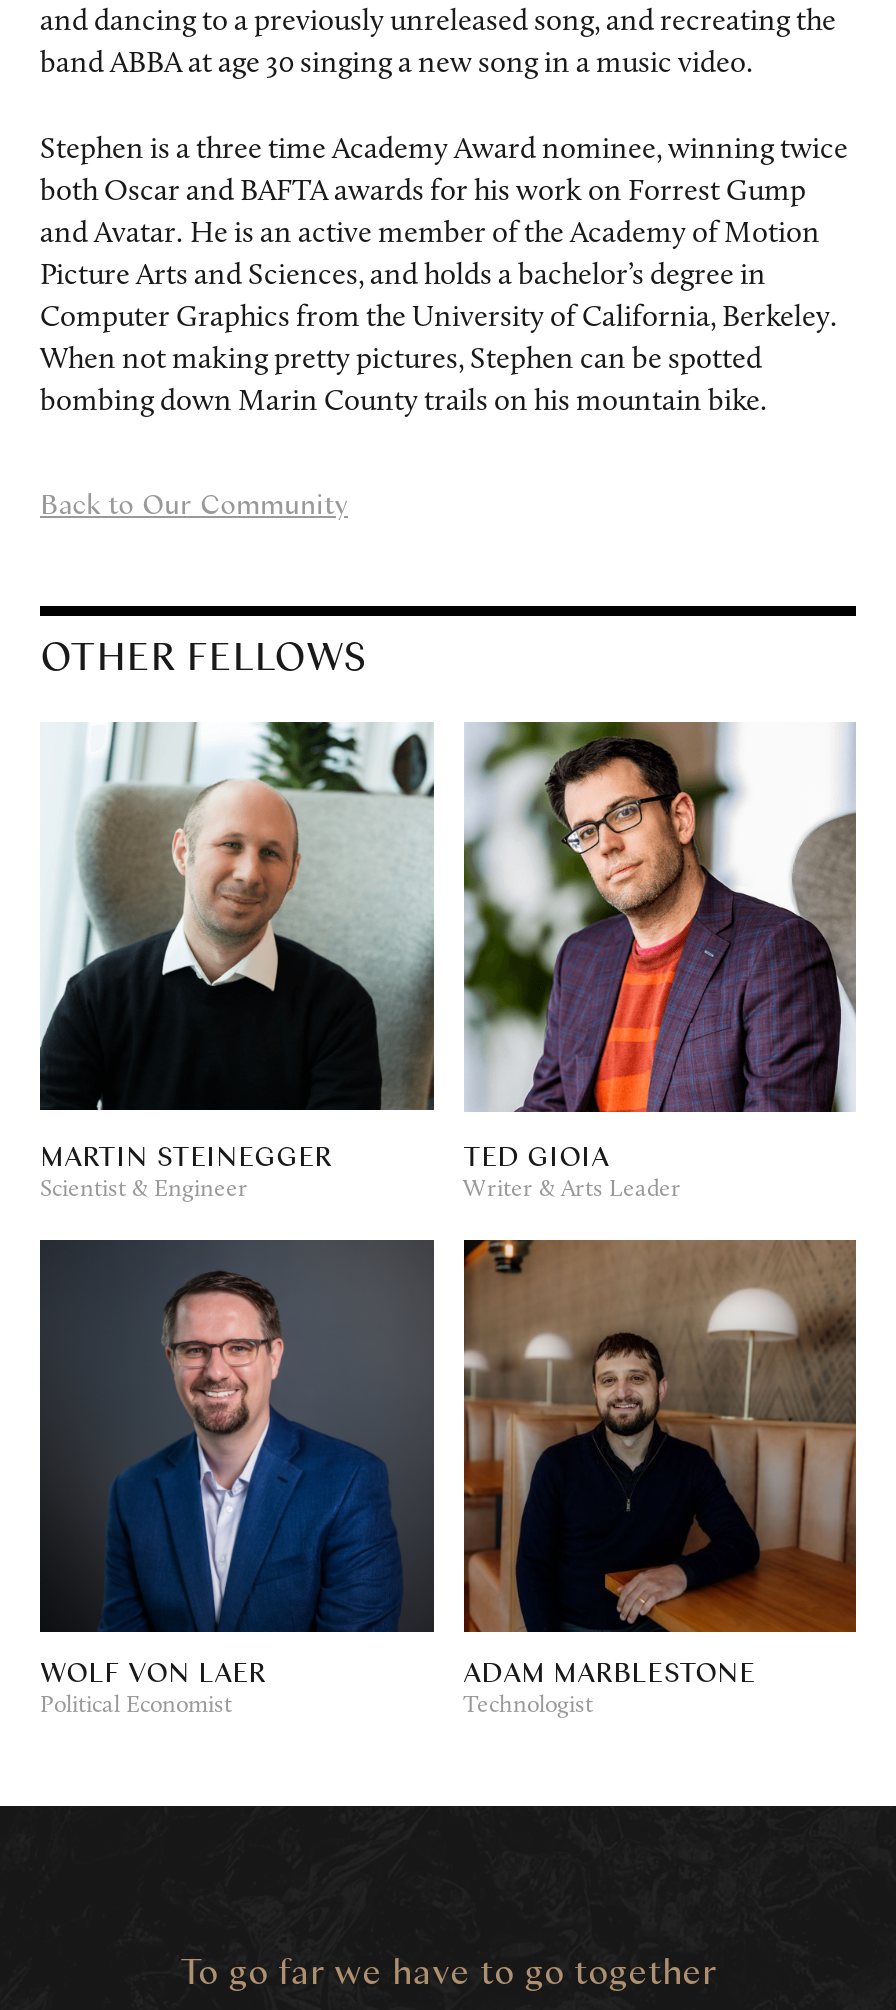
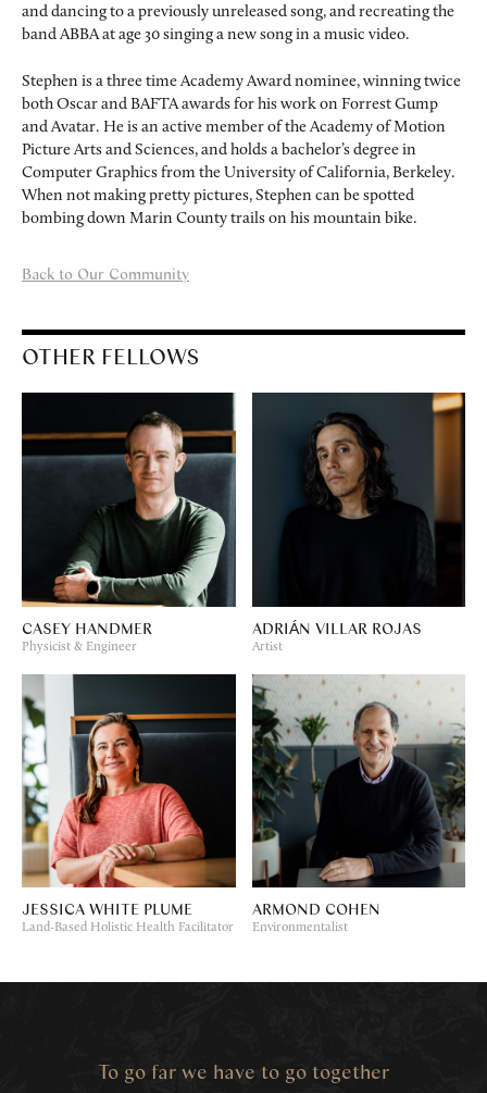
[38,720,434,1201] [image] | MARTIN STEINEGGER | Scientist & Engineer -> [21,392,237,653] [image] | CASEY HANDMER | Physicist & Engineer
[463,720,858,1201] [image] | TED GIOIA | Writer & Arts Leader -> [251,392,466,653] [image] | ADRIÁN VILLAR ROJAS | Artist
[38,1238,434,1718] [image] | WOLF VON LAER | Political Economist -> [22,674,236,934] [image] | JESSICA WHITE PLUME | Land-Based Holistic Health Facilitator
[462,1238,858,1718] [image] | ADAM MARBLESTONE | Technologist -> [251,673,466,934] [image] | ARMOND COHEN | Environmentalist

